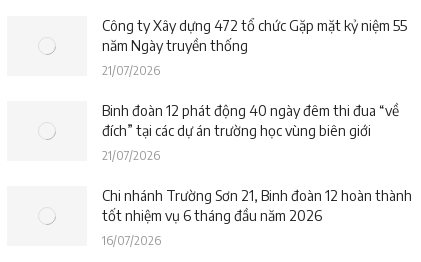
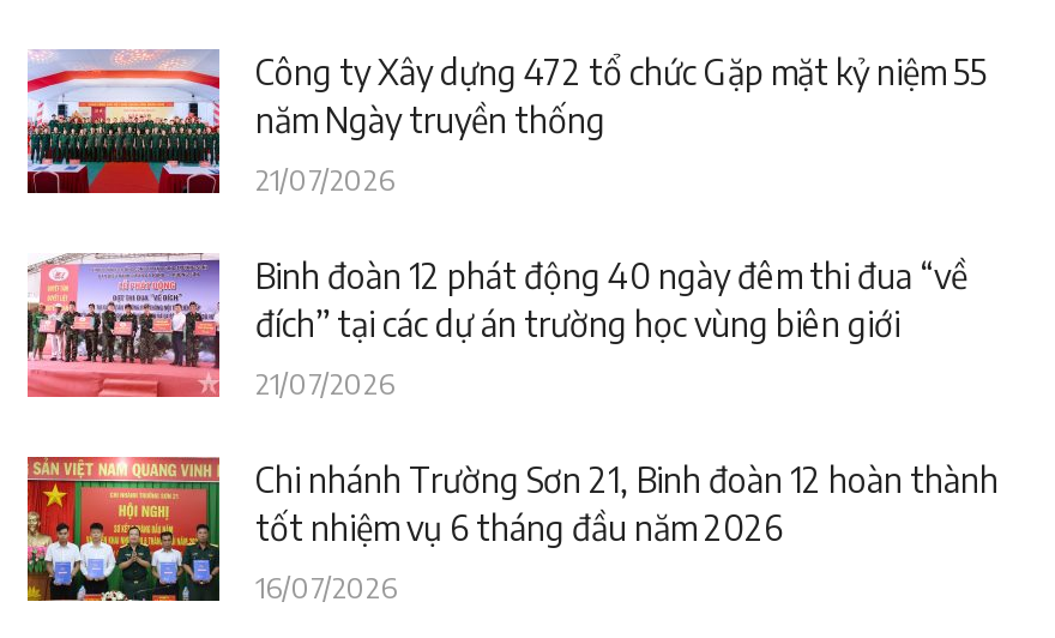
none -> [25,49,222,195] [image]
none -> [25,253,222,399] [image]
none -> [25,455,222,603] [image]

